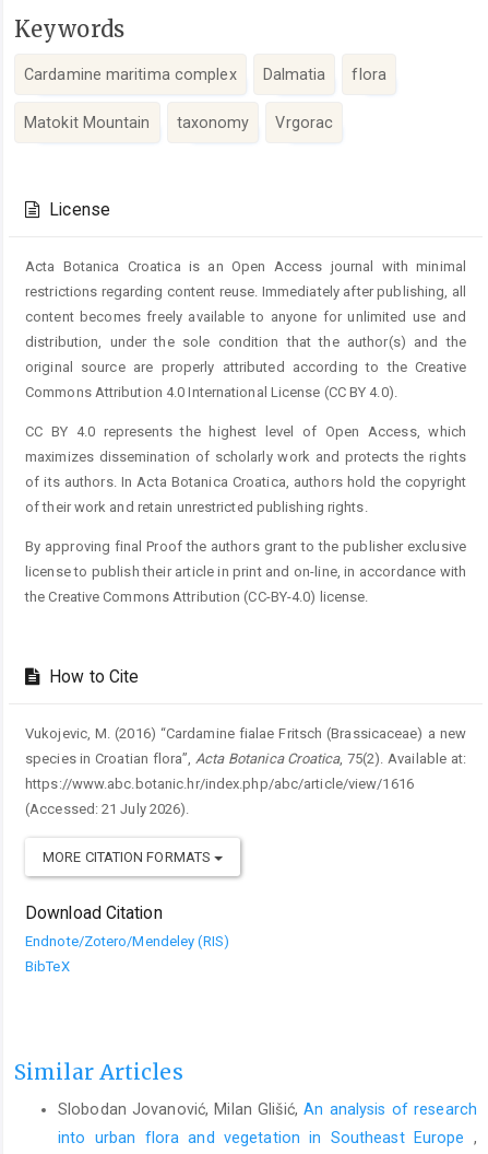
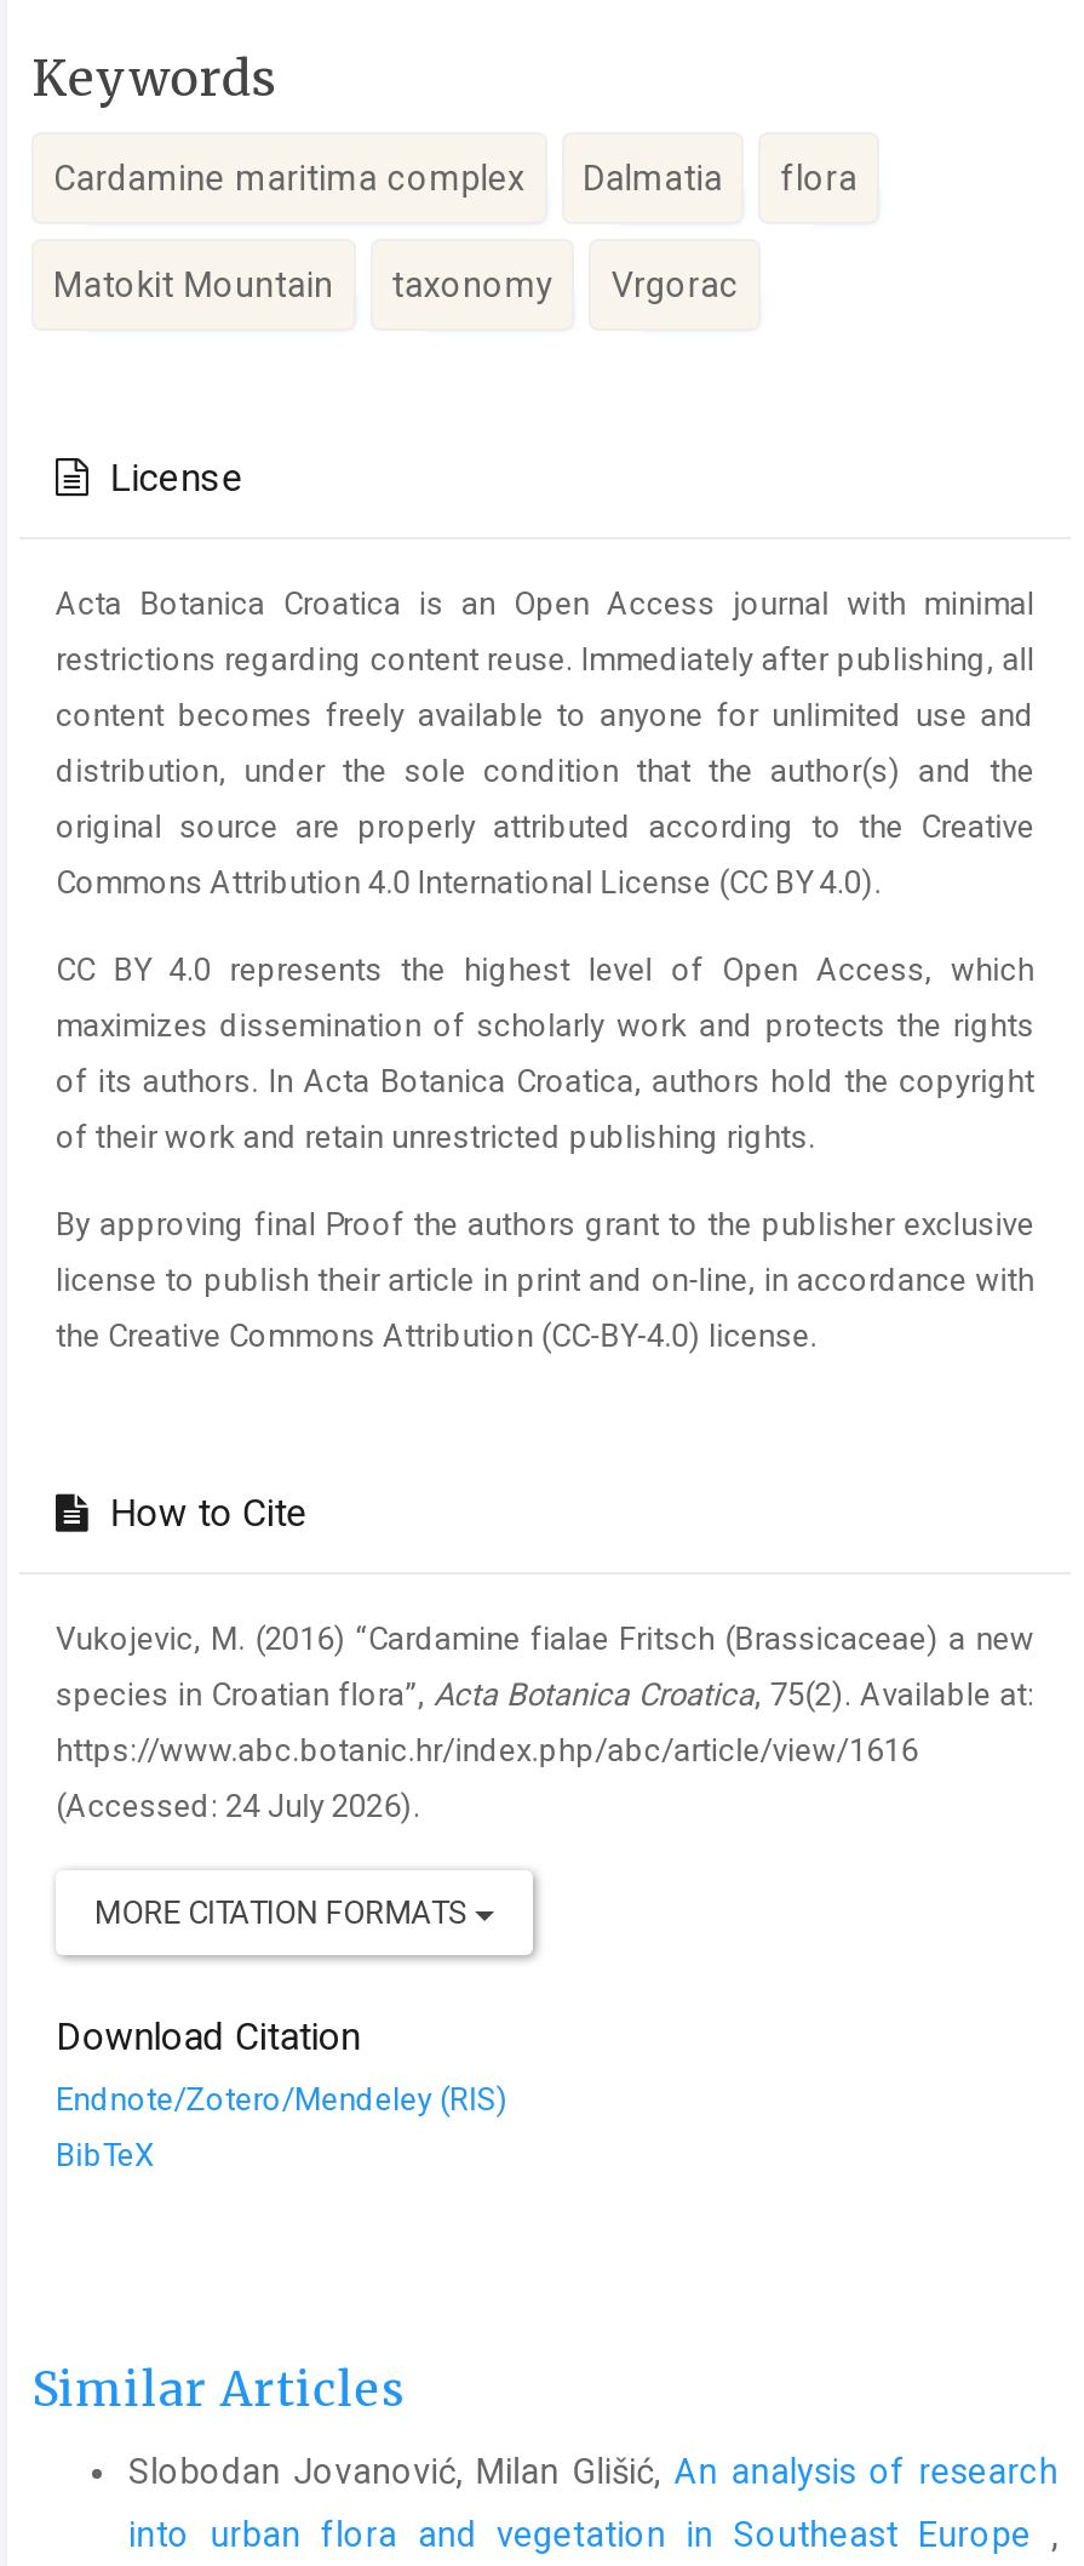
[25,801,189,817] (Accessed: 21 July 2026). -> [56,1788,420,1824] (Accessed: 24 July 2026).

